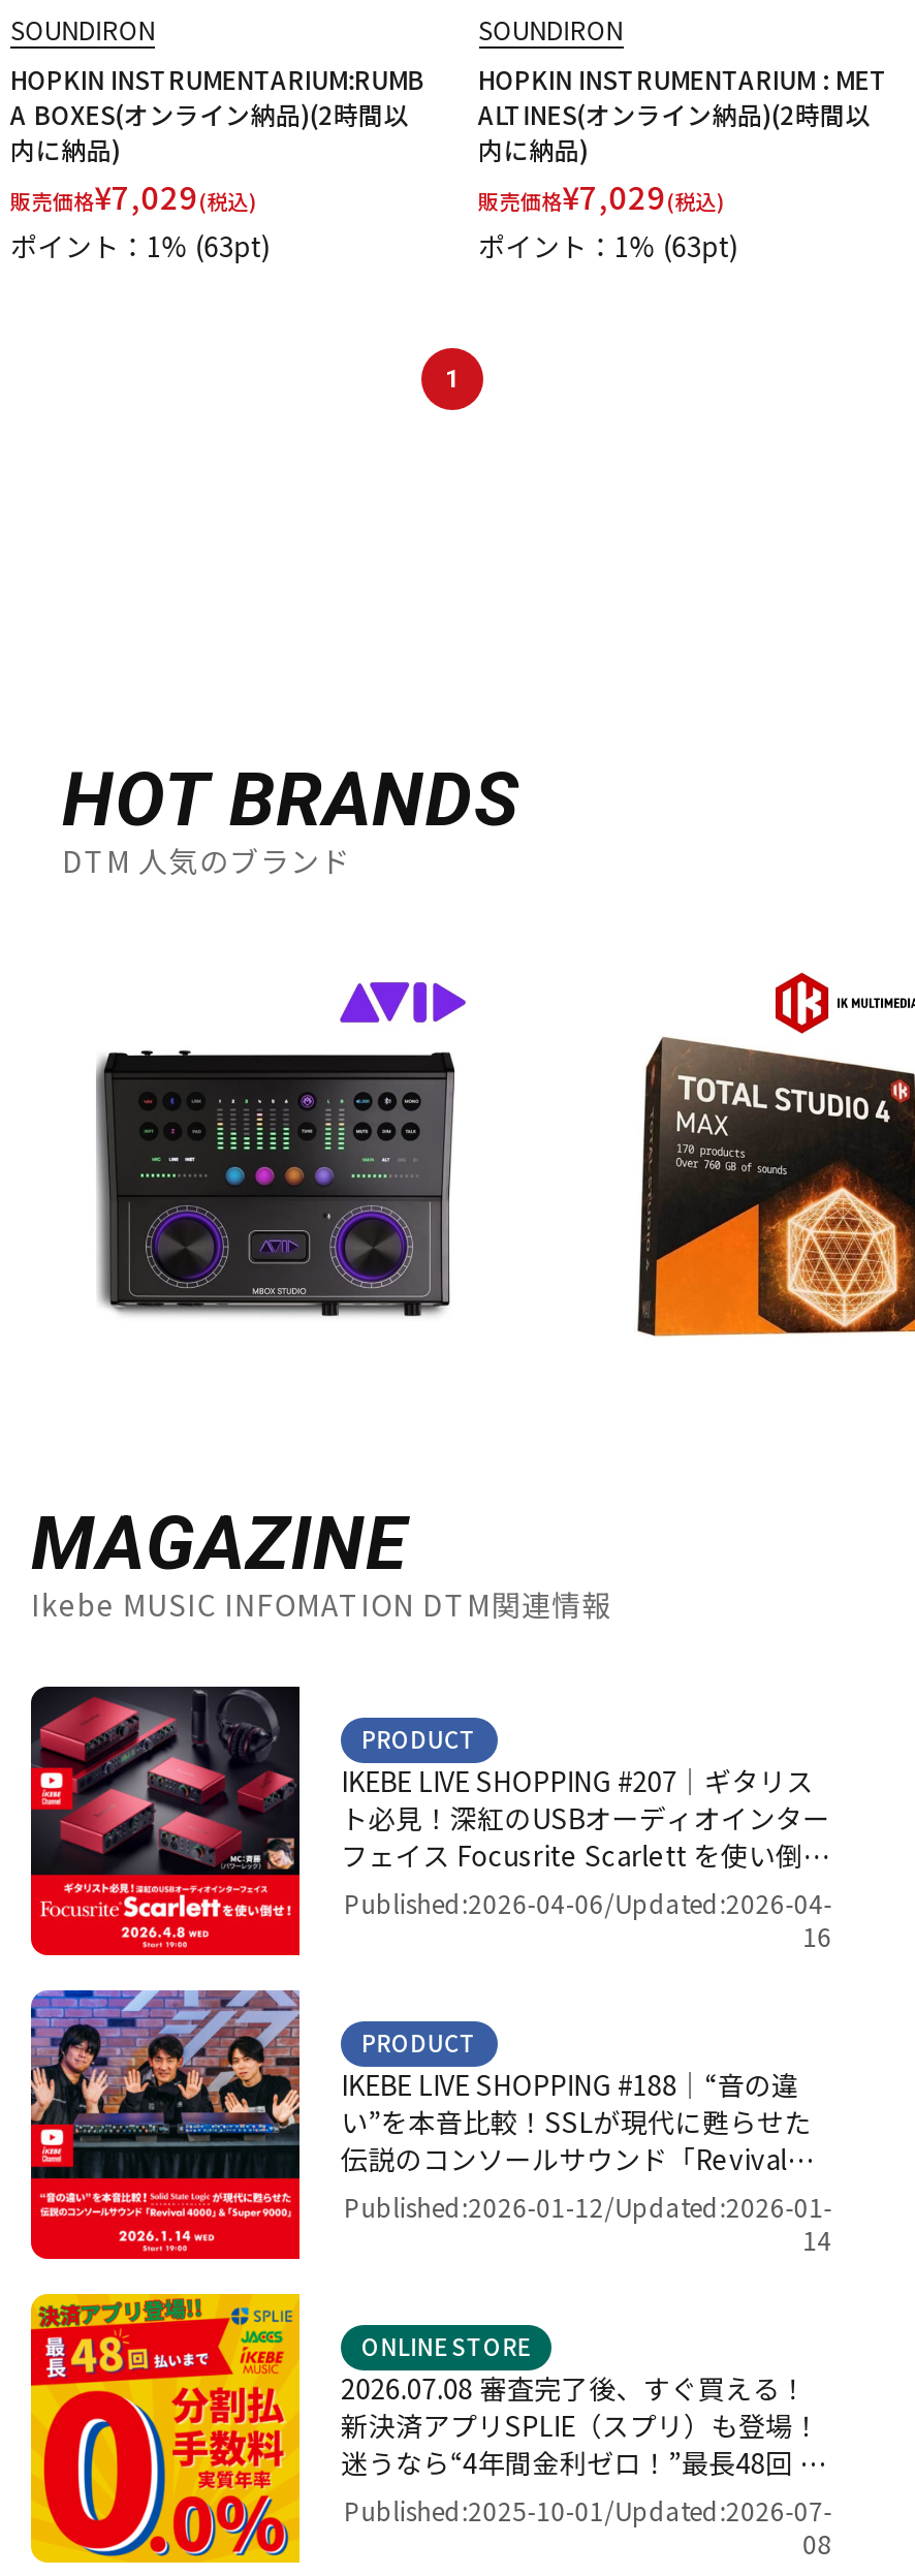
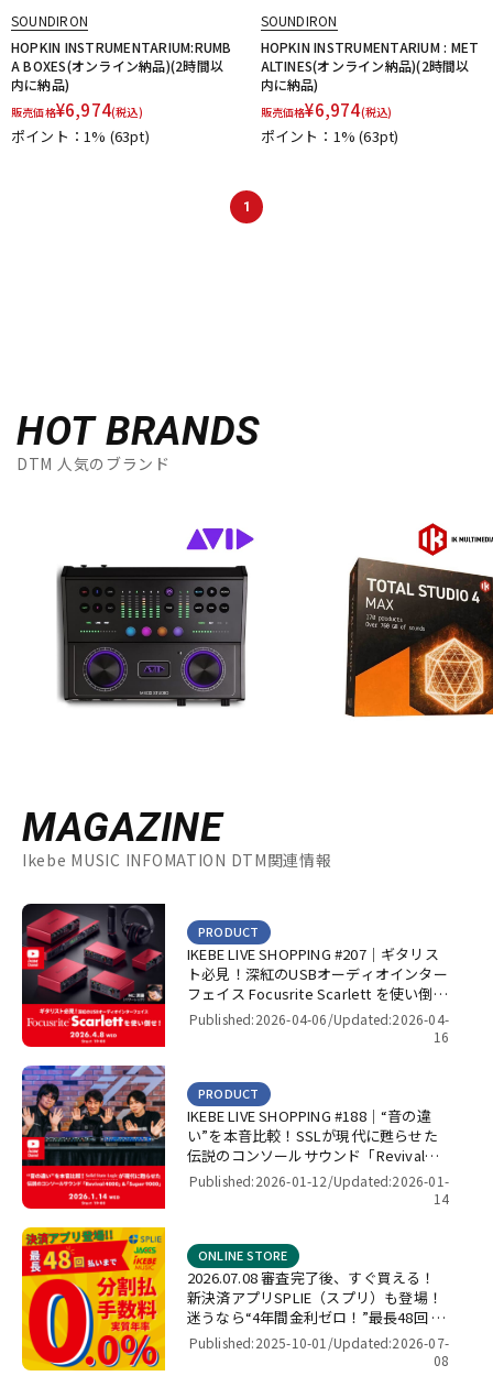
[10,175,258,218] 販売価格¥7,029(税込) -> [11,98,143,121] 販売価格¥6,974(税込)
[478,175,726,218] 販売価格¥7,029(税込) -> [260,98,392,121] 販売価格¥6,974(税込)

